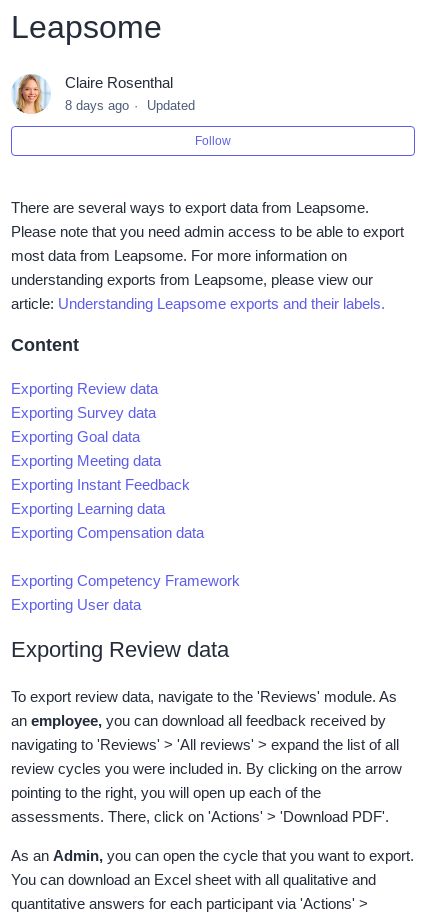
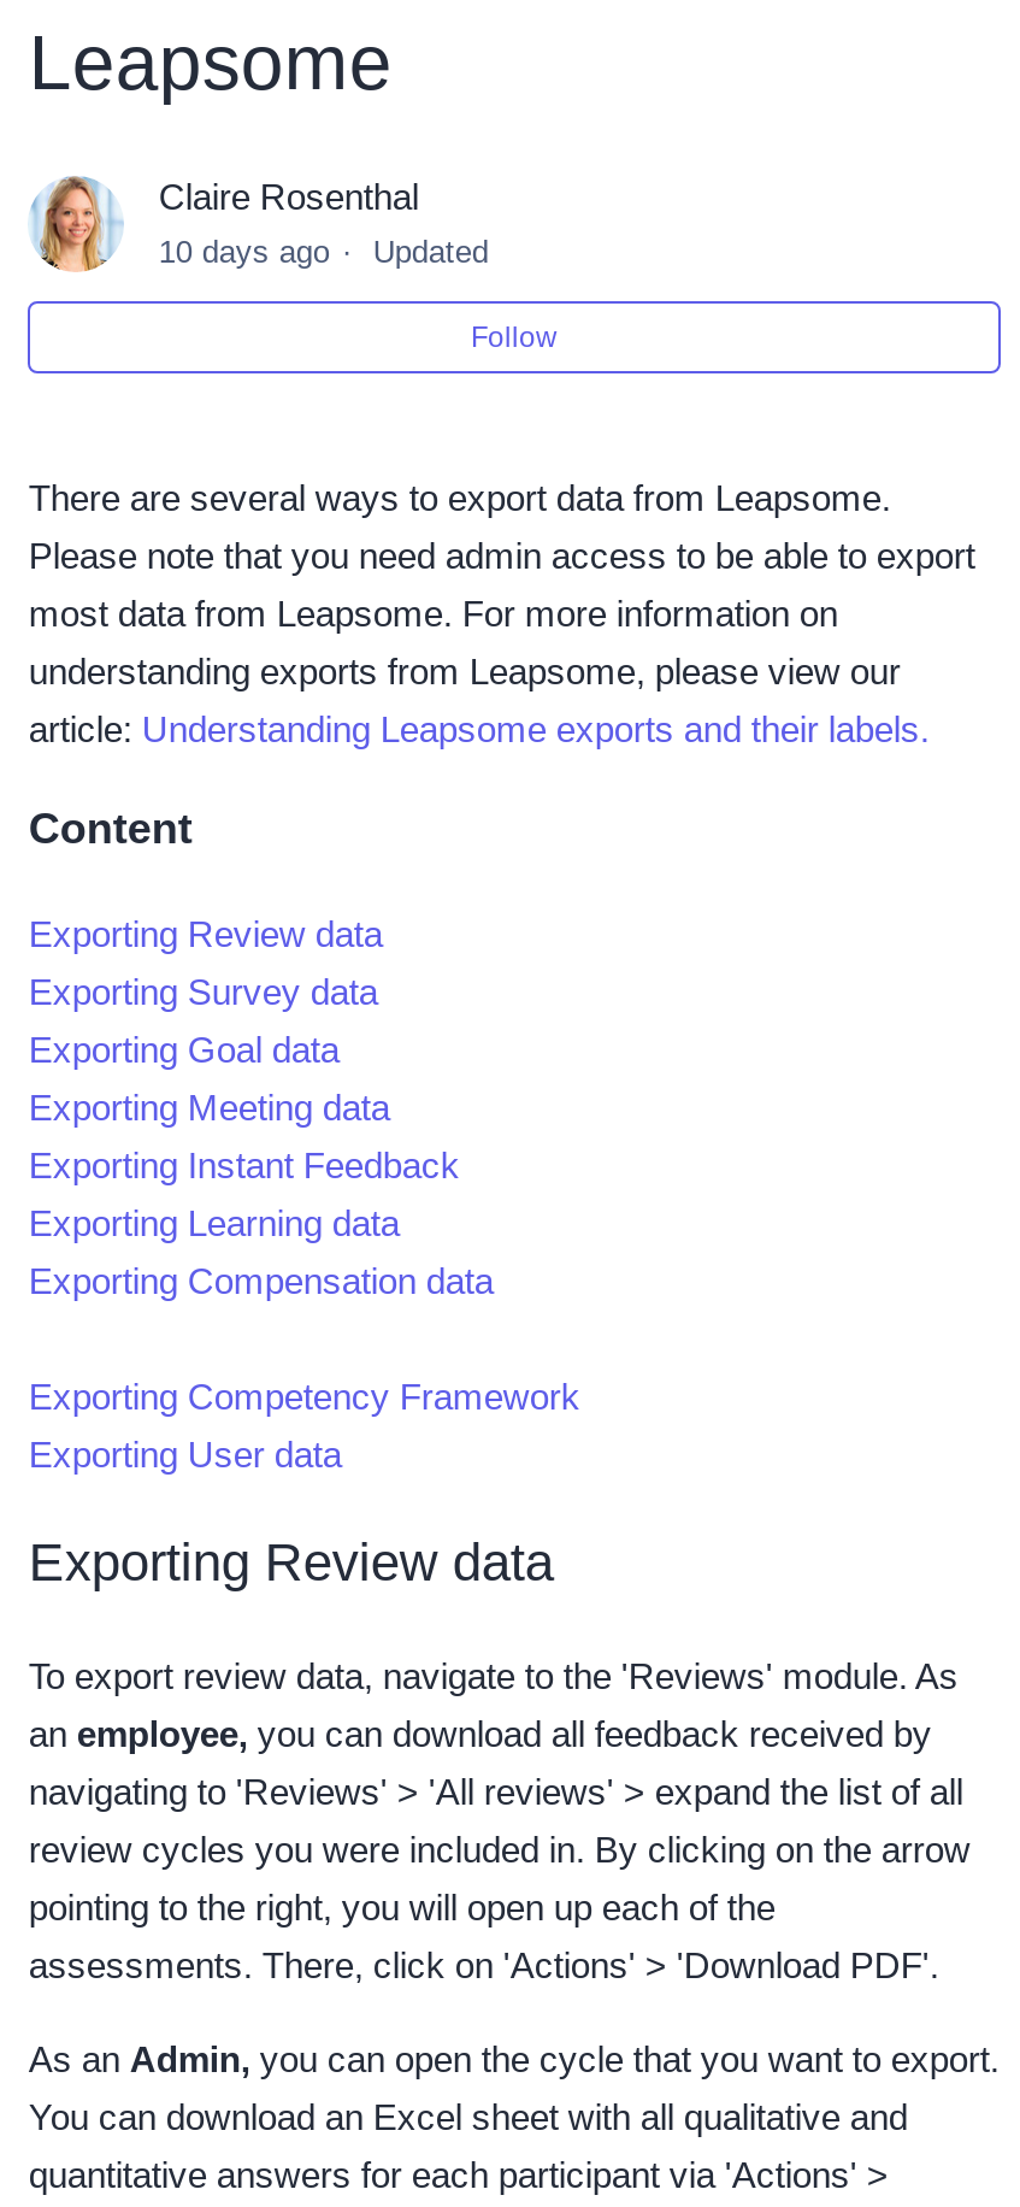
[65,98,195,113] 8 days ago Updated -> [159,233,489,270] 10 days ago Updated

